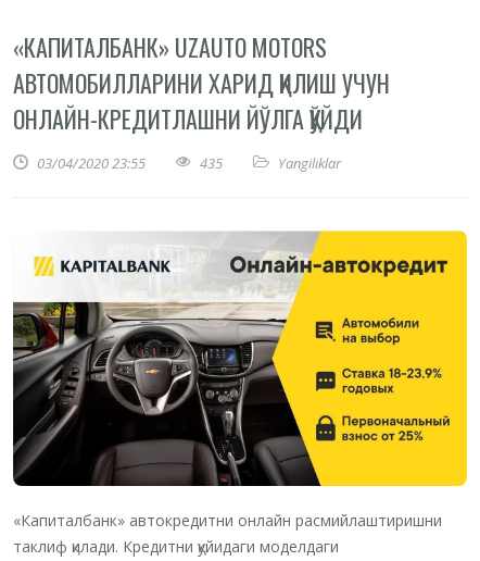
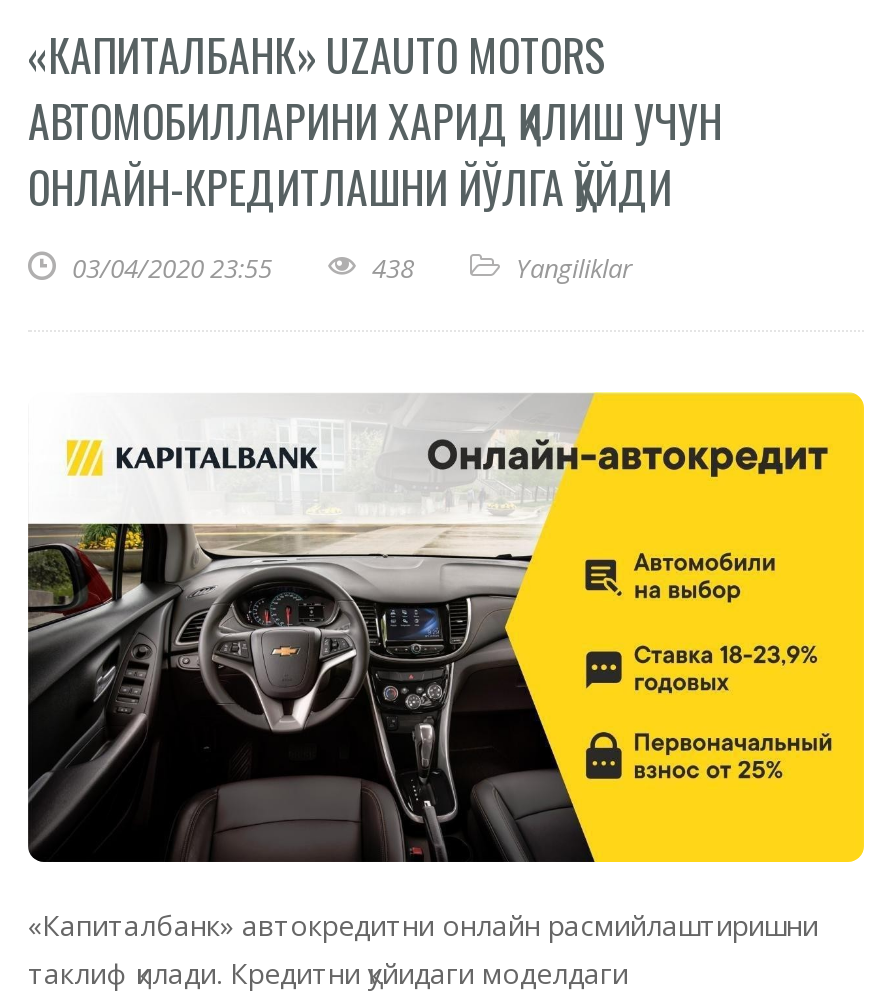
[200,153,223,173] 435 -> [372,250,414,286] 438

